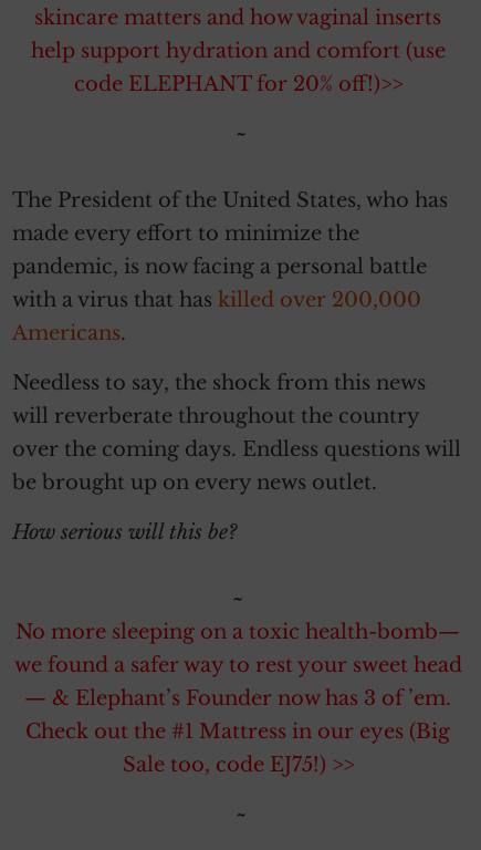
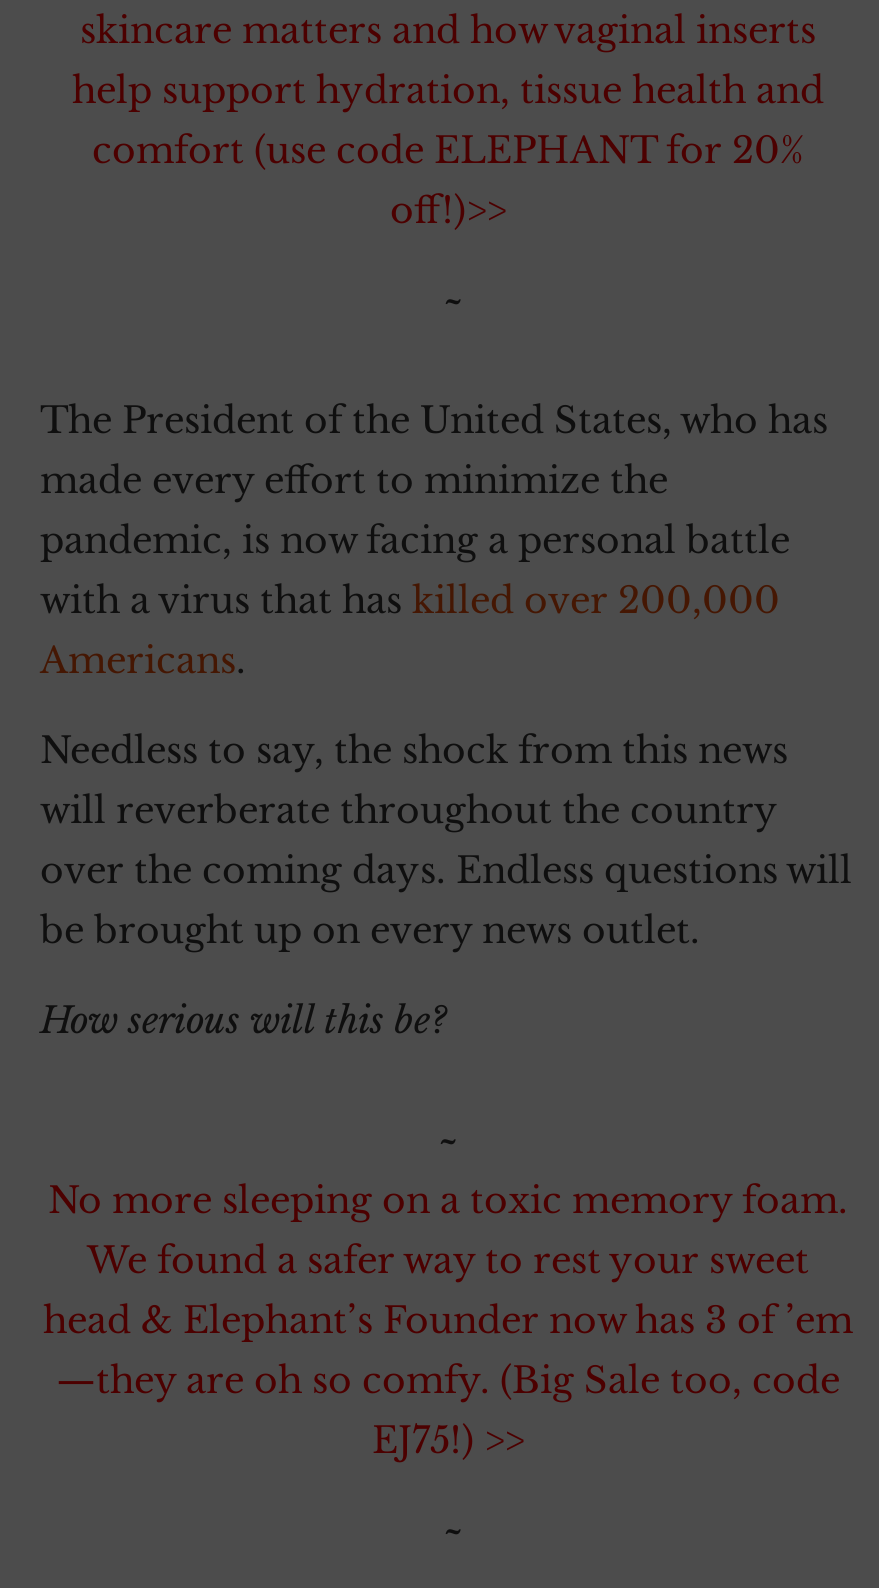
[30,39,445,96] help support hydration and comfort (use | code ELEPHANT for 20% off!)>> -> [72,69,824,233] help support hydration, tissue health and | comfort (use code ELEPHANT for 20% | off!)>>
[14,620,462,777] No more sleeping on a toxic health-bomb— | we found a safer way to rest your sweet head | — & Elephant’s Founder now has 3 of ’em. | Check out the #1 Mattress in our eyes (Big | Sale too, code EJ75!) >> -> [43,1179,853,1463] No more sleeping on a toxic memory foam. | We found a safer way to rest your sweet | head & Elephant’s Founder now has 3 of ’em | —they are oh so comfy. (Big Sale too, code | EJ75!) >>

